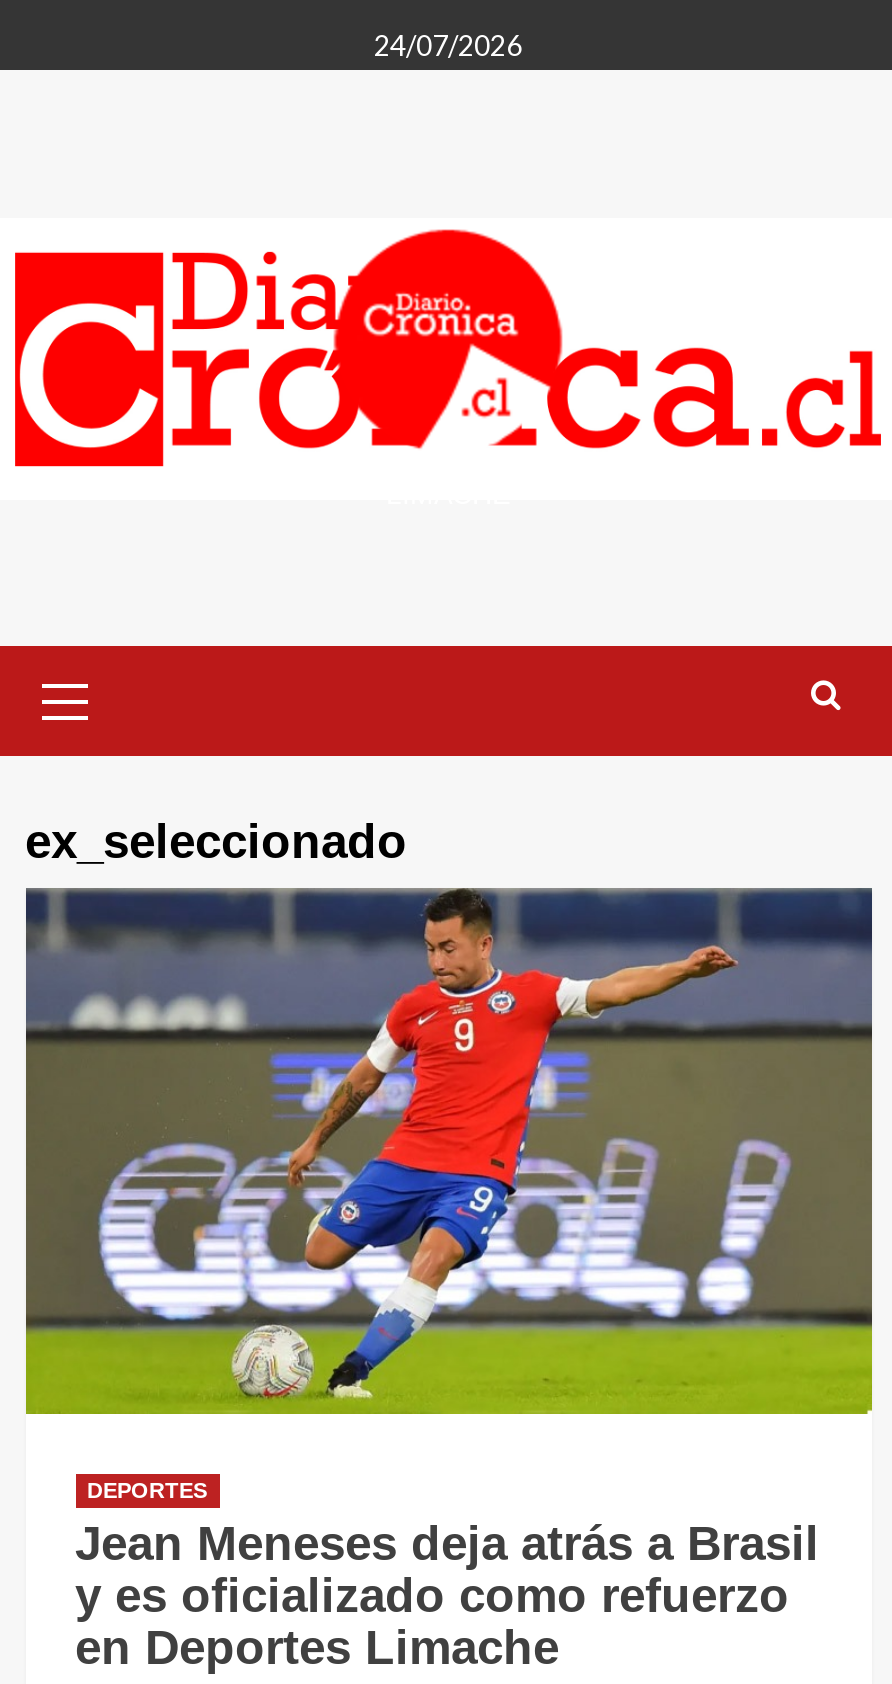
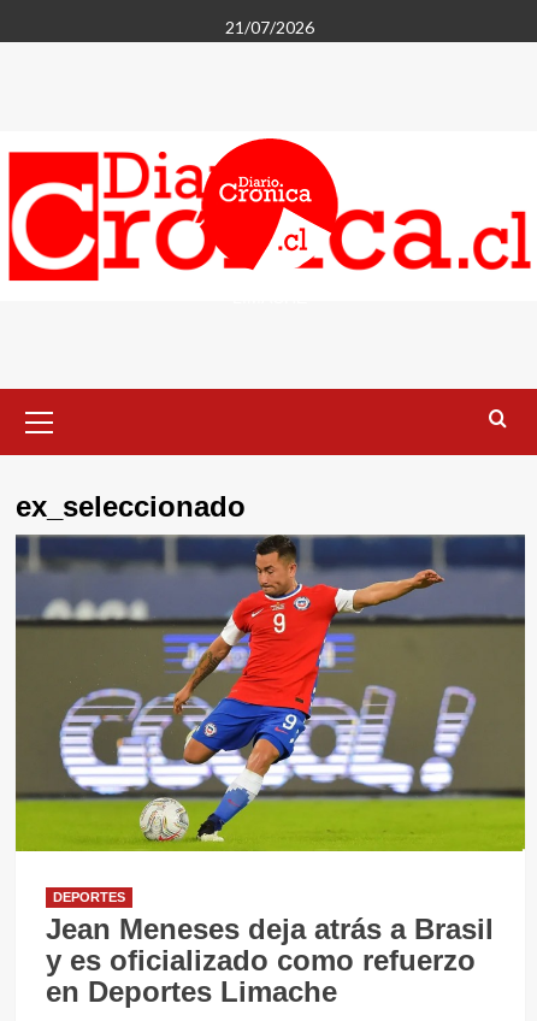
[374,28,522,62] 24/07/2026 -> [225,17,314,37] 21/07/2026

